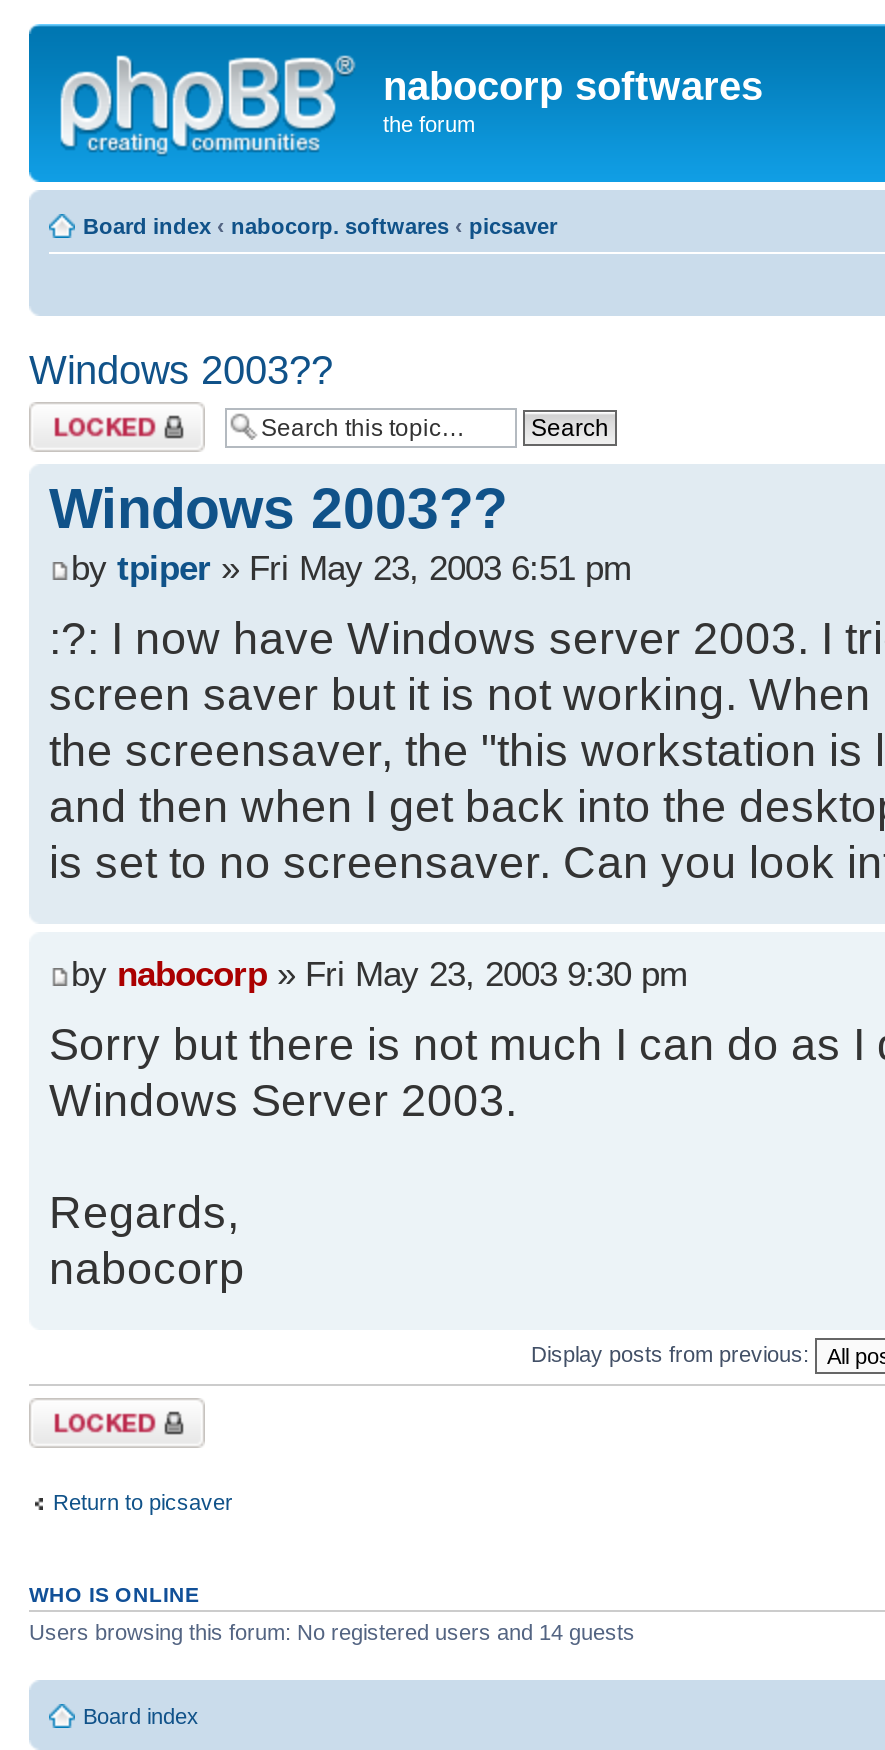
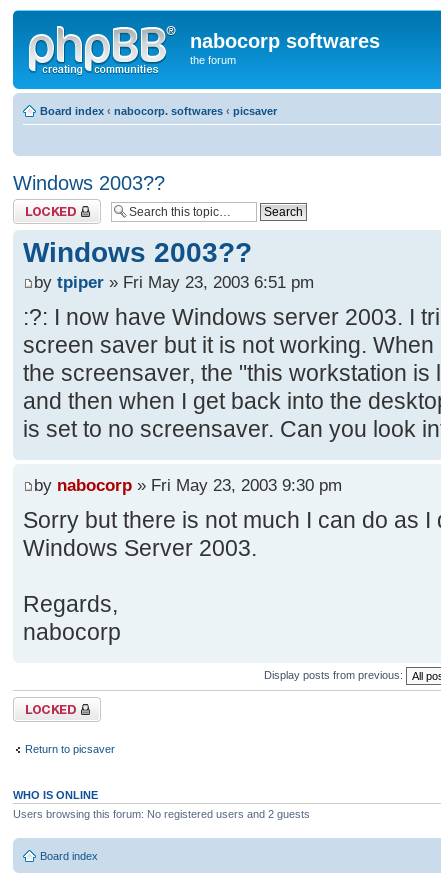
[29,1620,635,1644] Users browsing this forum: No registered users and 14 guests -> [13,808,310,820] Users browsing this forum: No registered users and 2 guests

